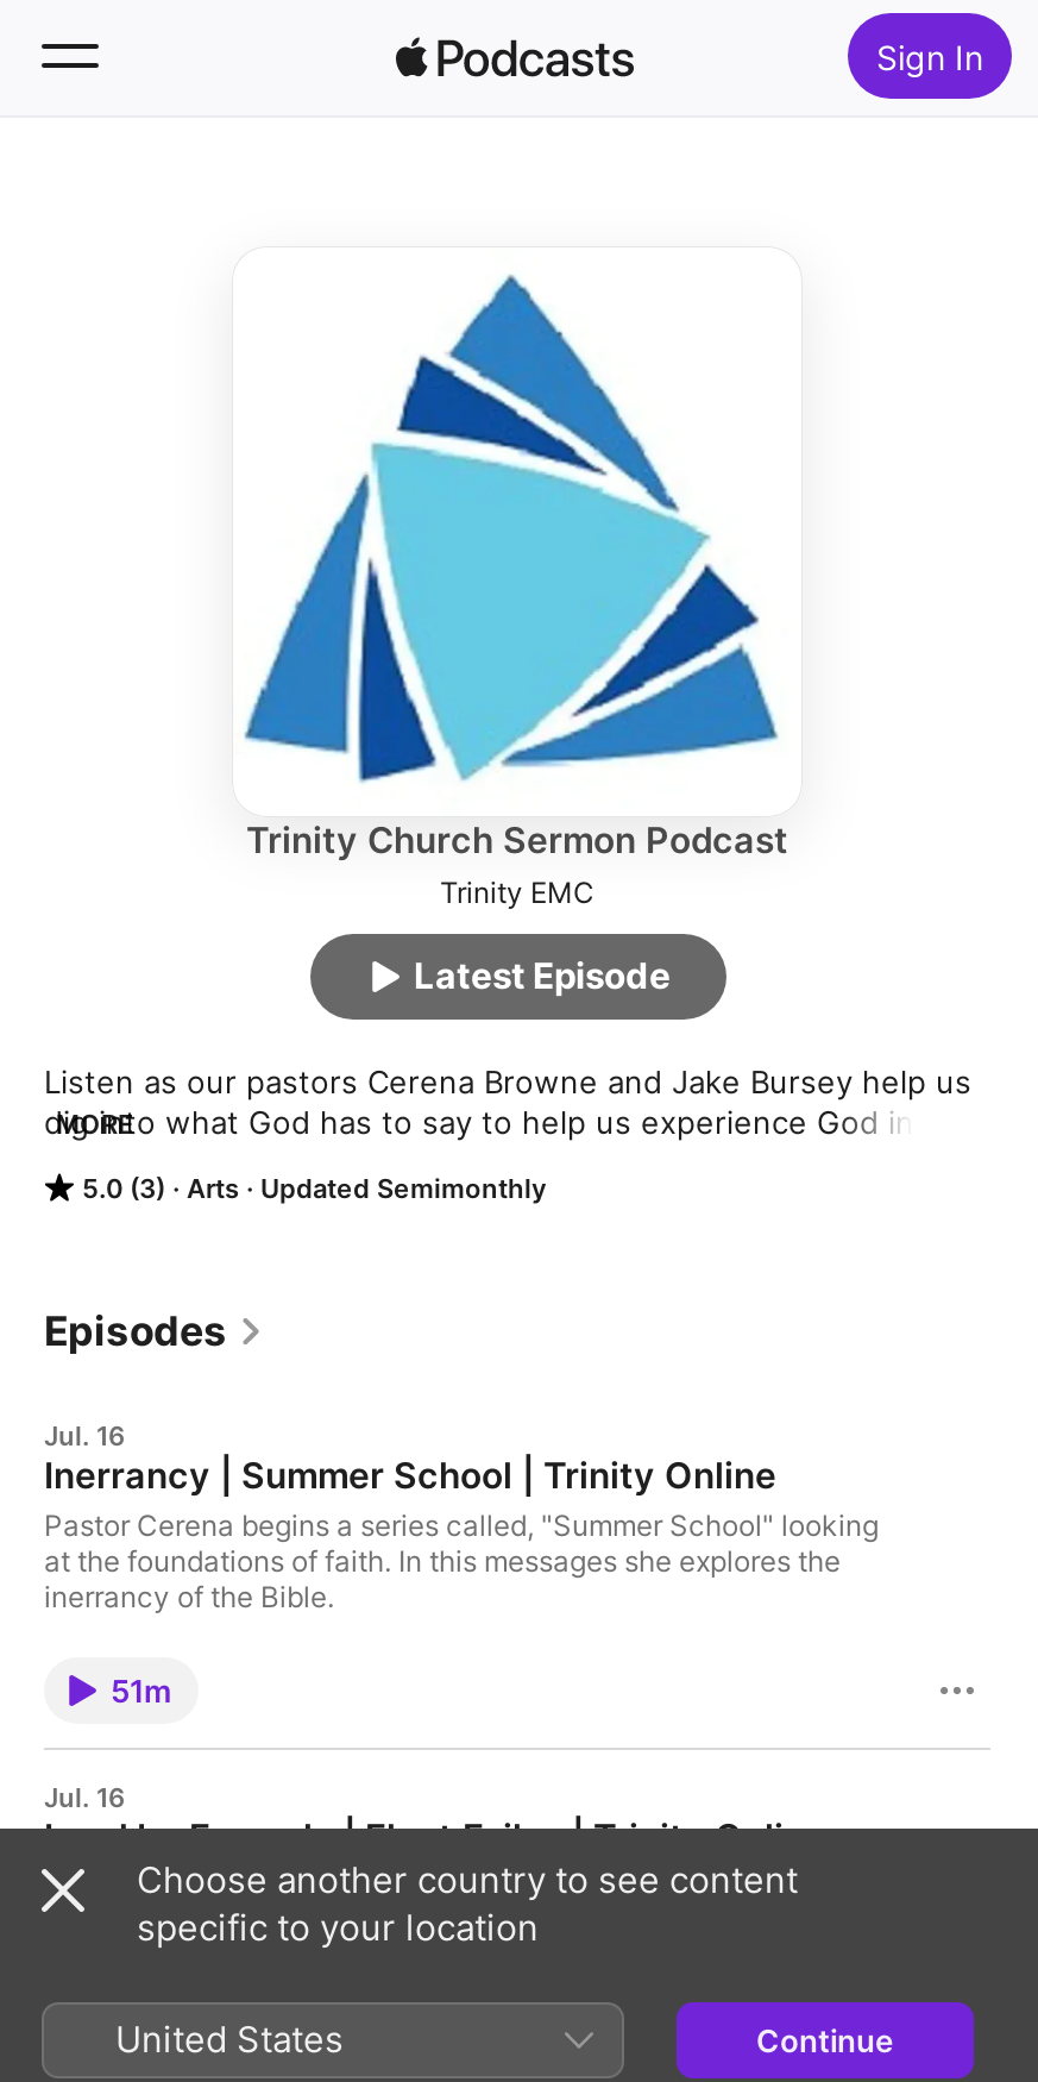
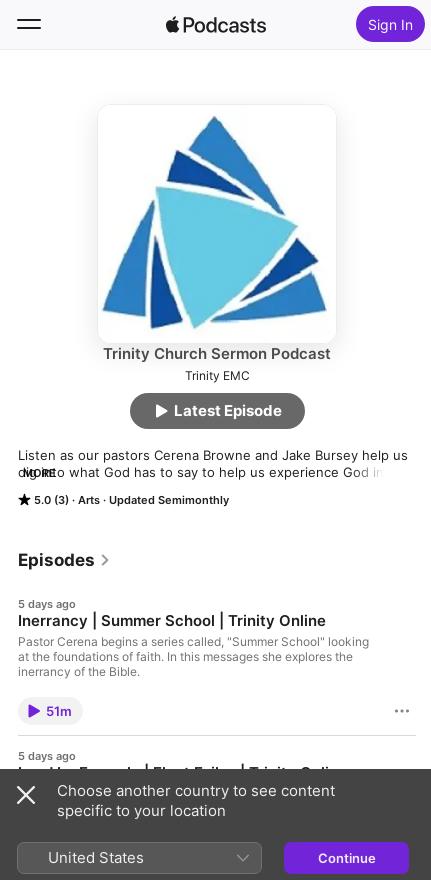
[44,1419,125,1453] Jul. 16 -> [18,597,76,611] 5 days ago
[44,1781,125,1814] Jul. 16 -> [18,749,76,763] 5 days ago

